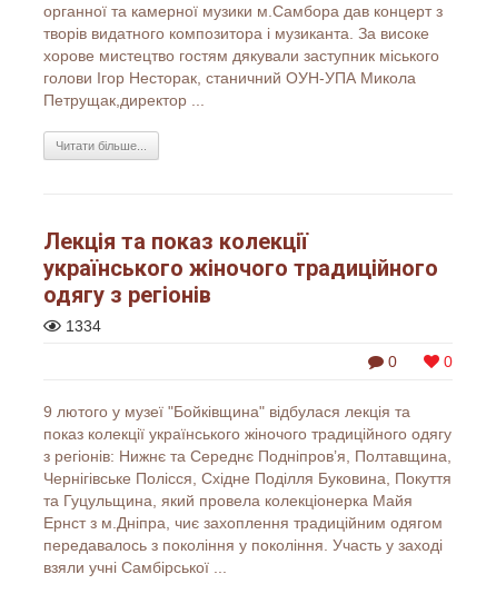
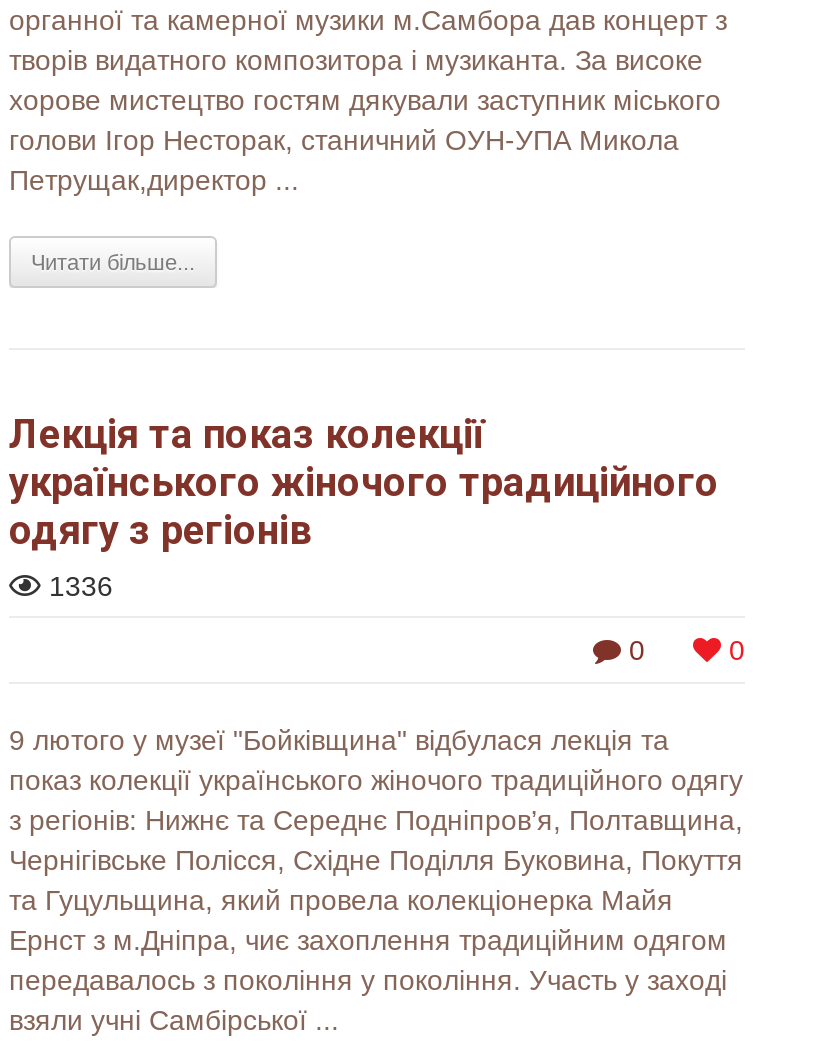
[61,317,101,335] 1334 -> [41,570,113,602] 1336

